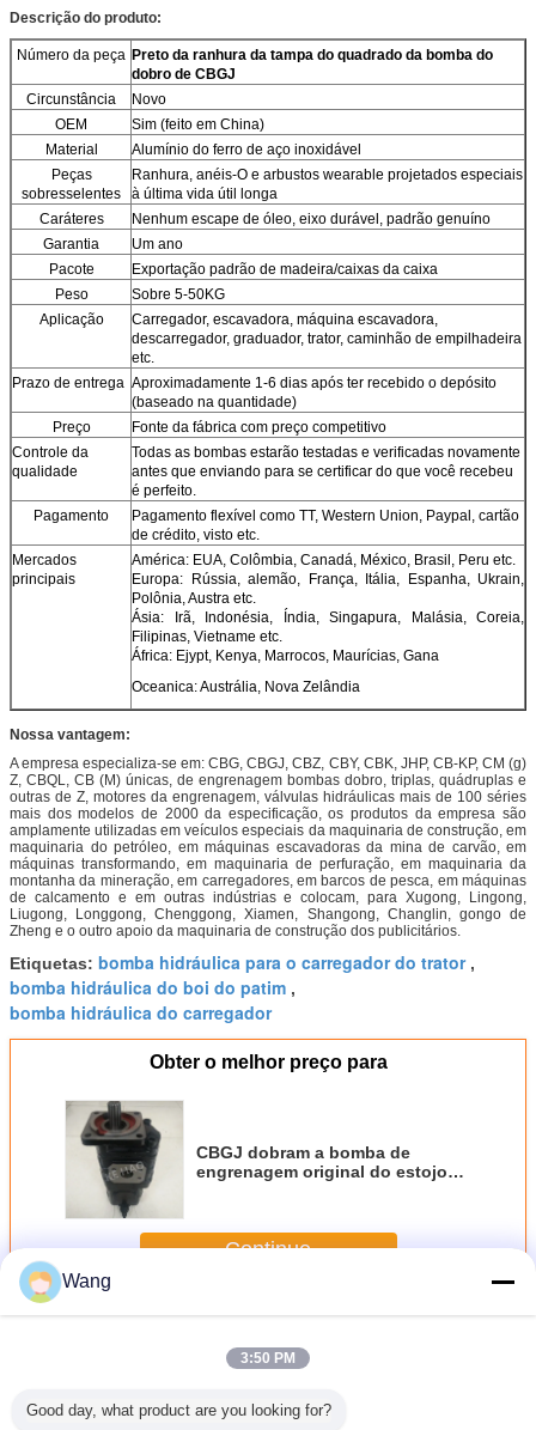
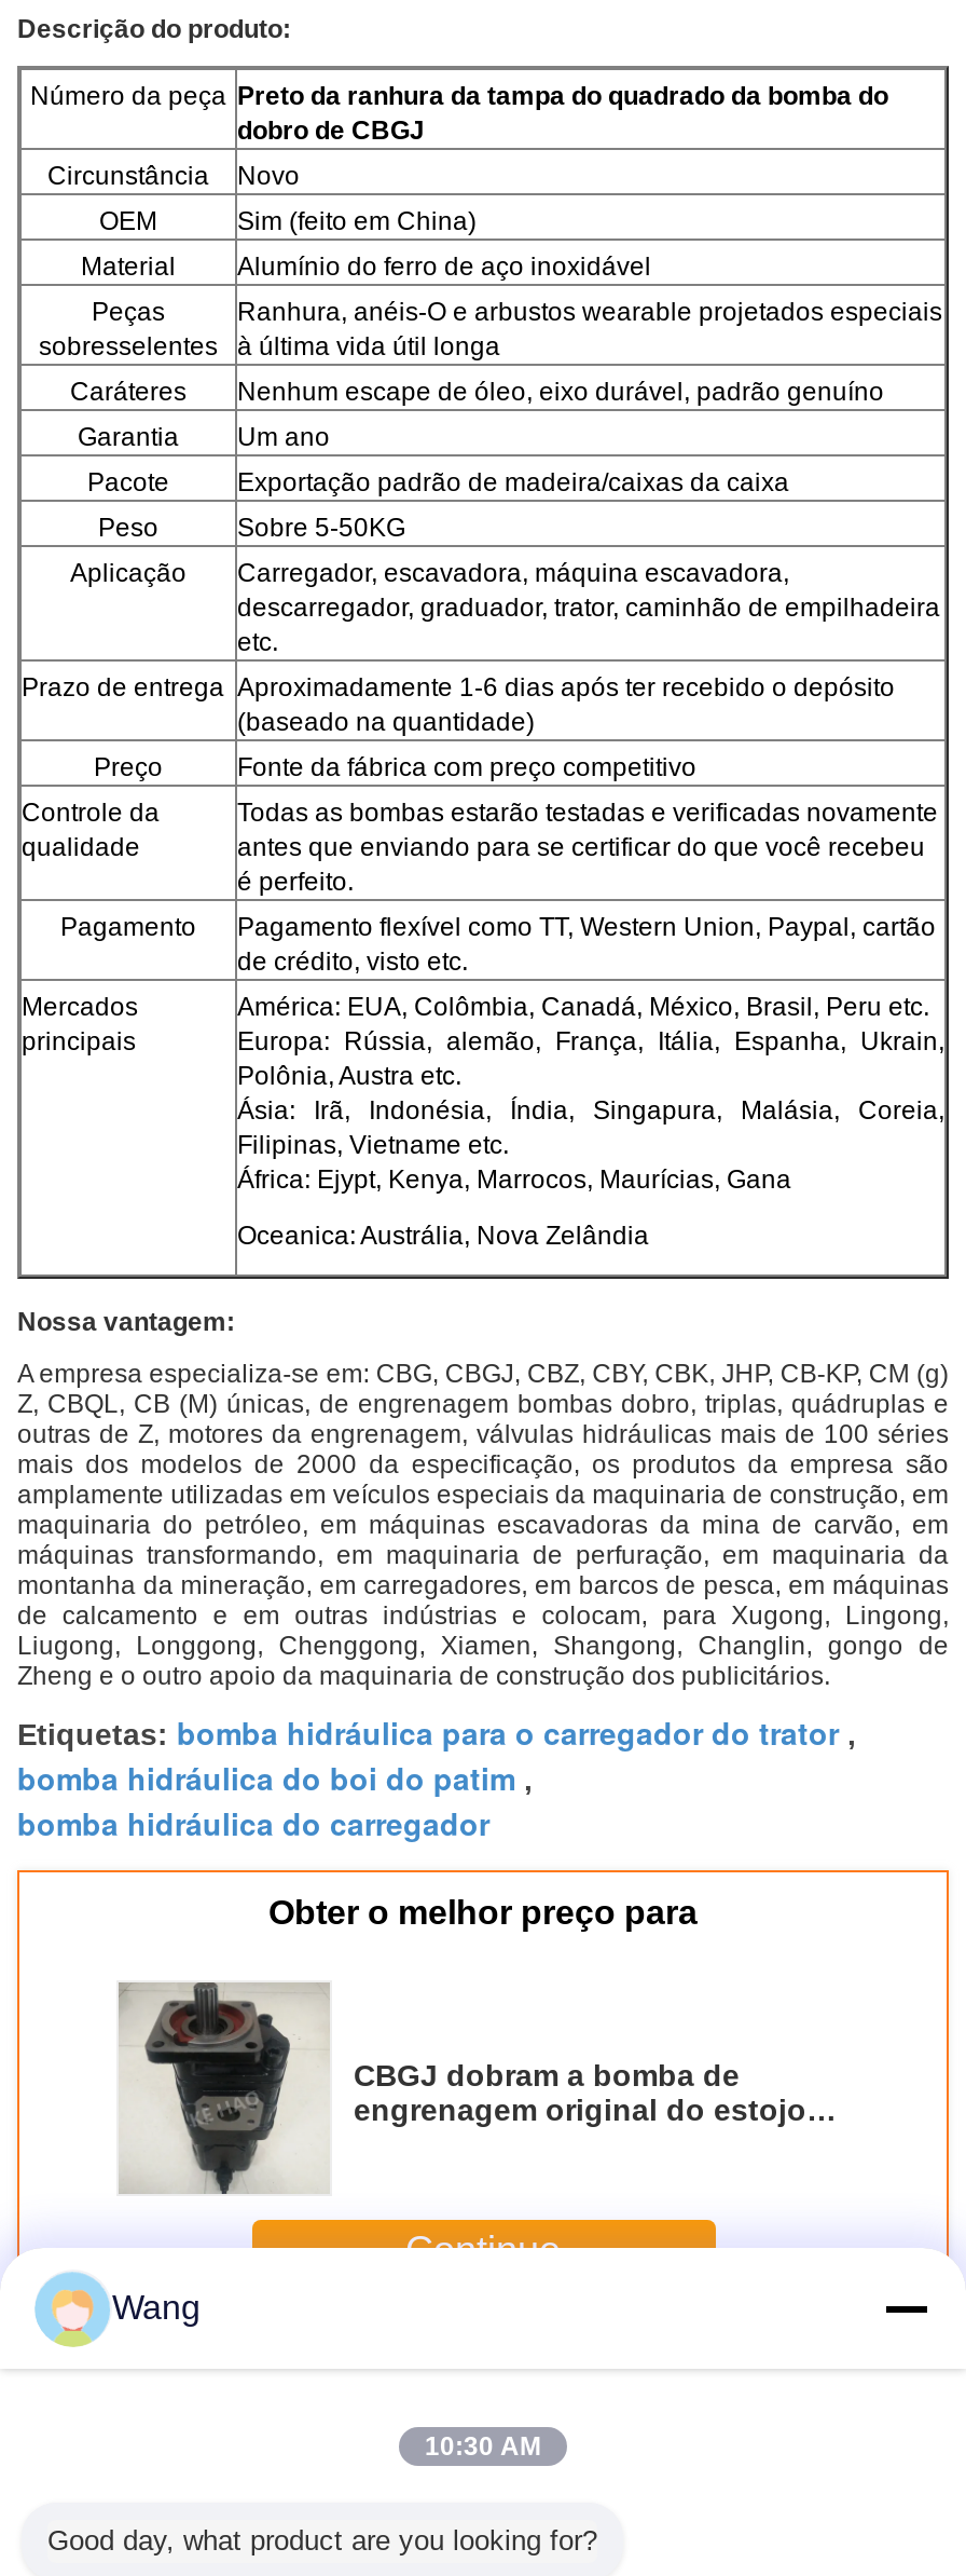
[240,1350,296,1367] 3:50 PM -> [425,2431,541,2462] 10:30 AM

